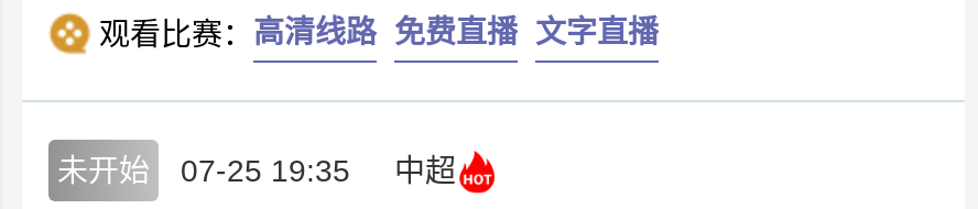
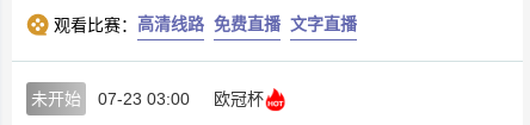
[181,153,456,188] 07-25 19:35 | 中超 -> [98,89,264,108] 07-23 03:00 | 欧冠杯

